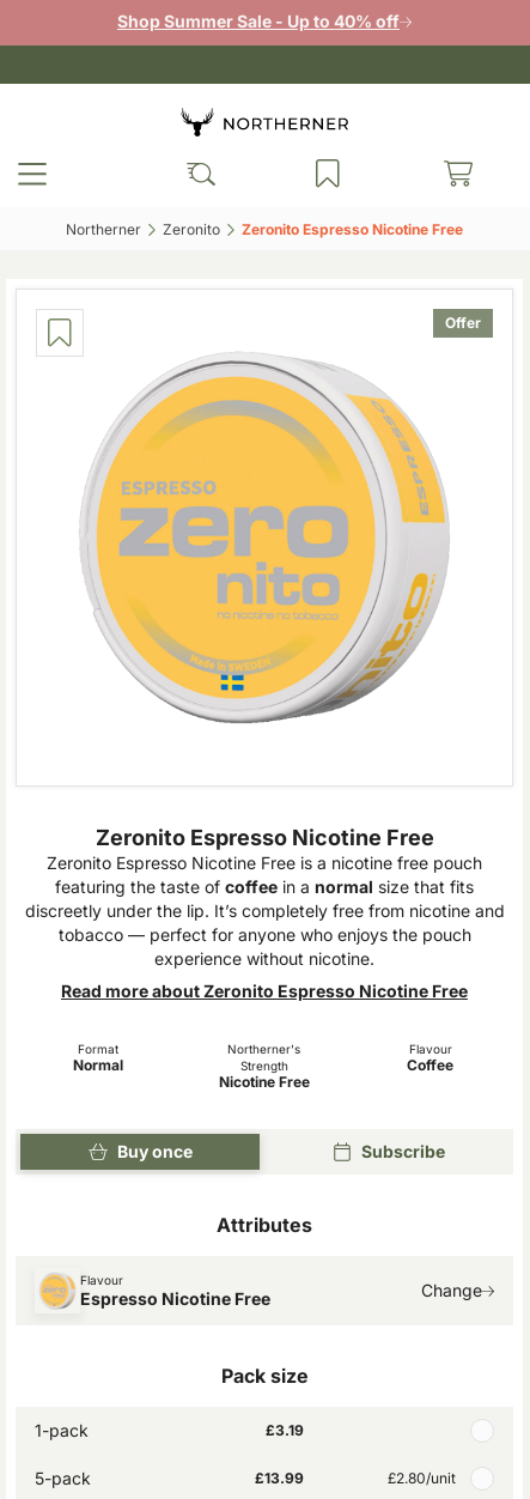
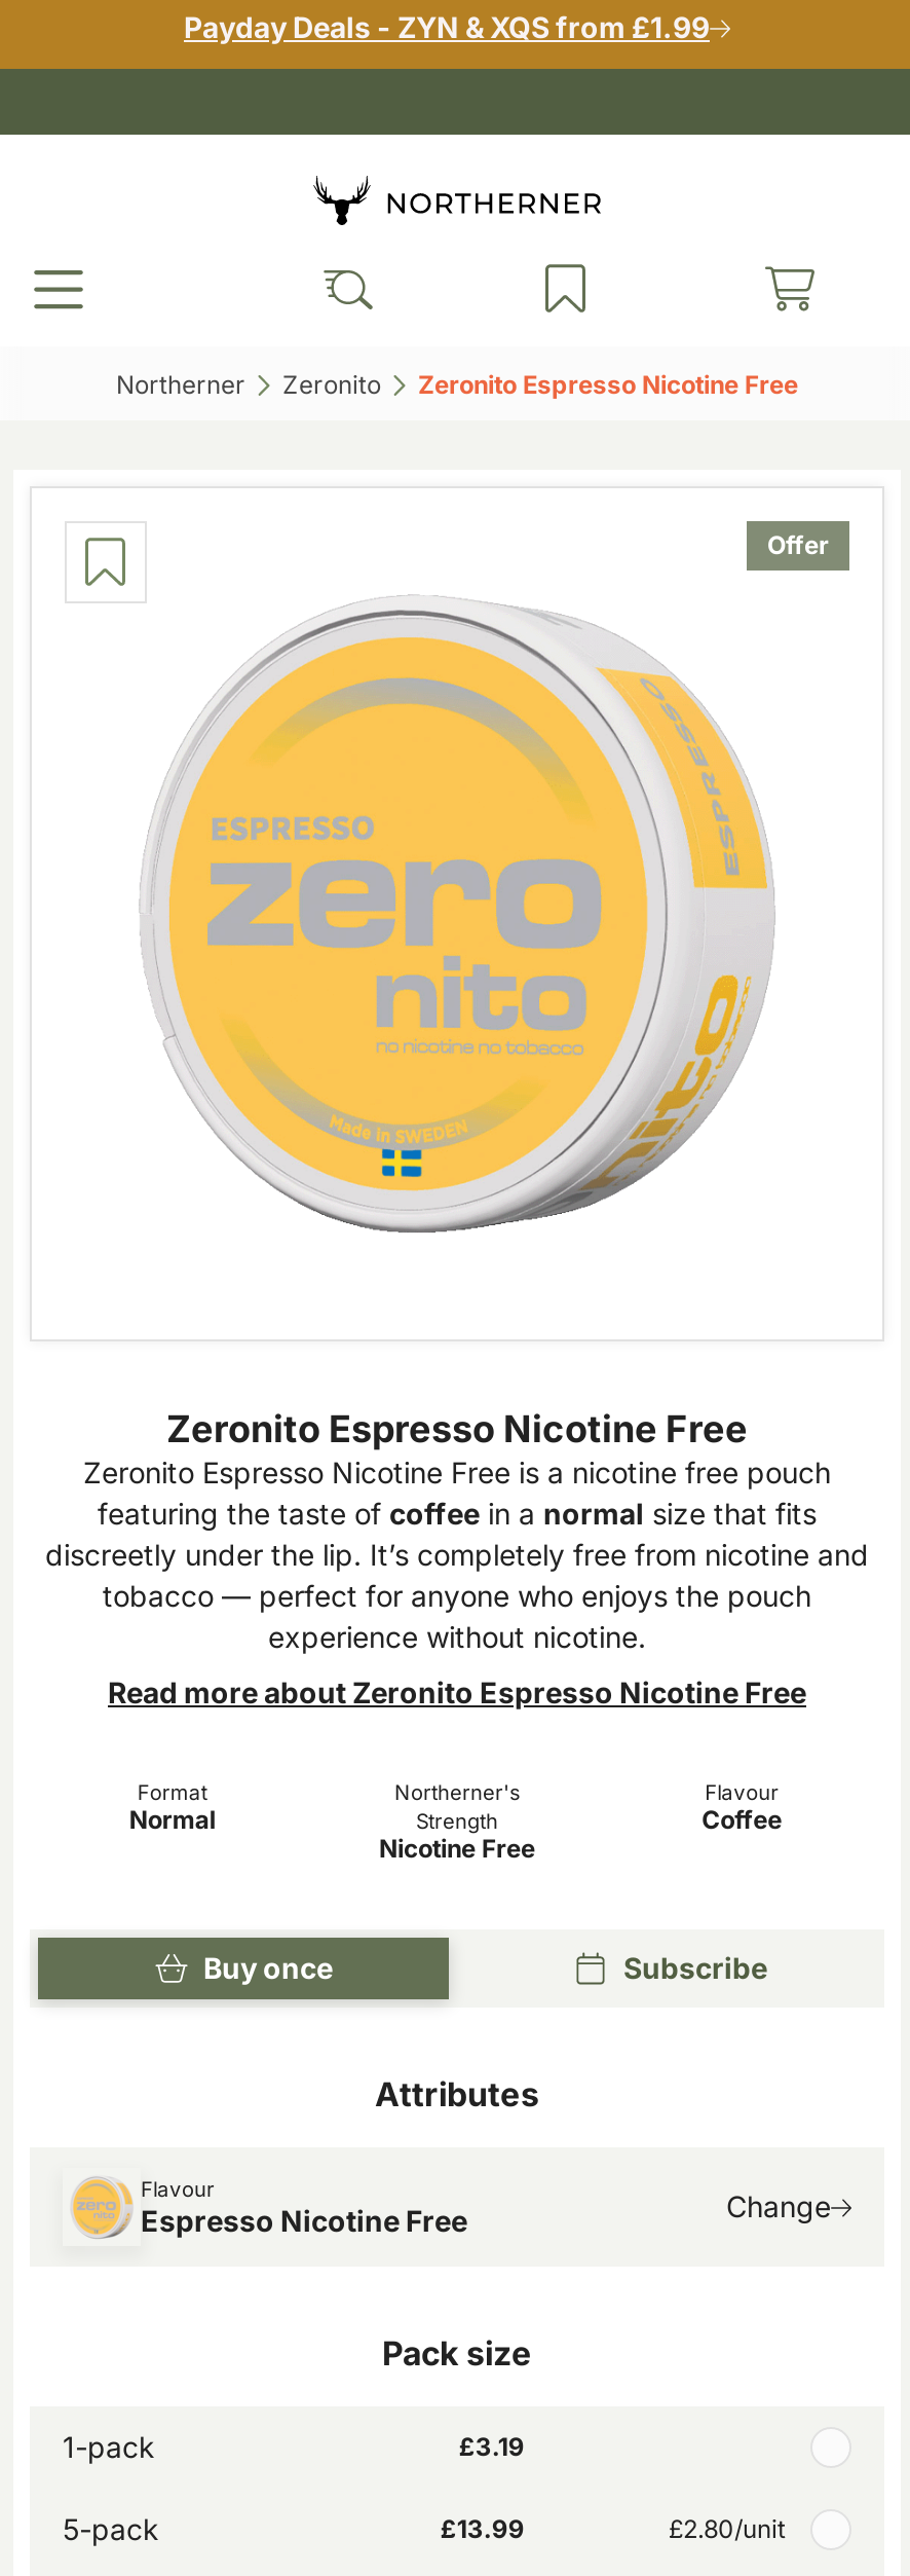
[117,11,400,31] Shop Summer Sale - Up to 40% off -> [184,9,710,44] Payday Deals - ZYN & XQS from £1.99

